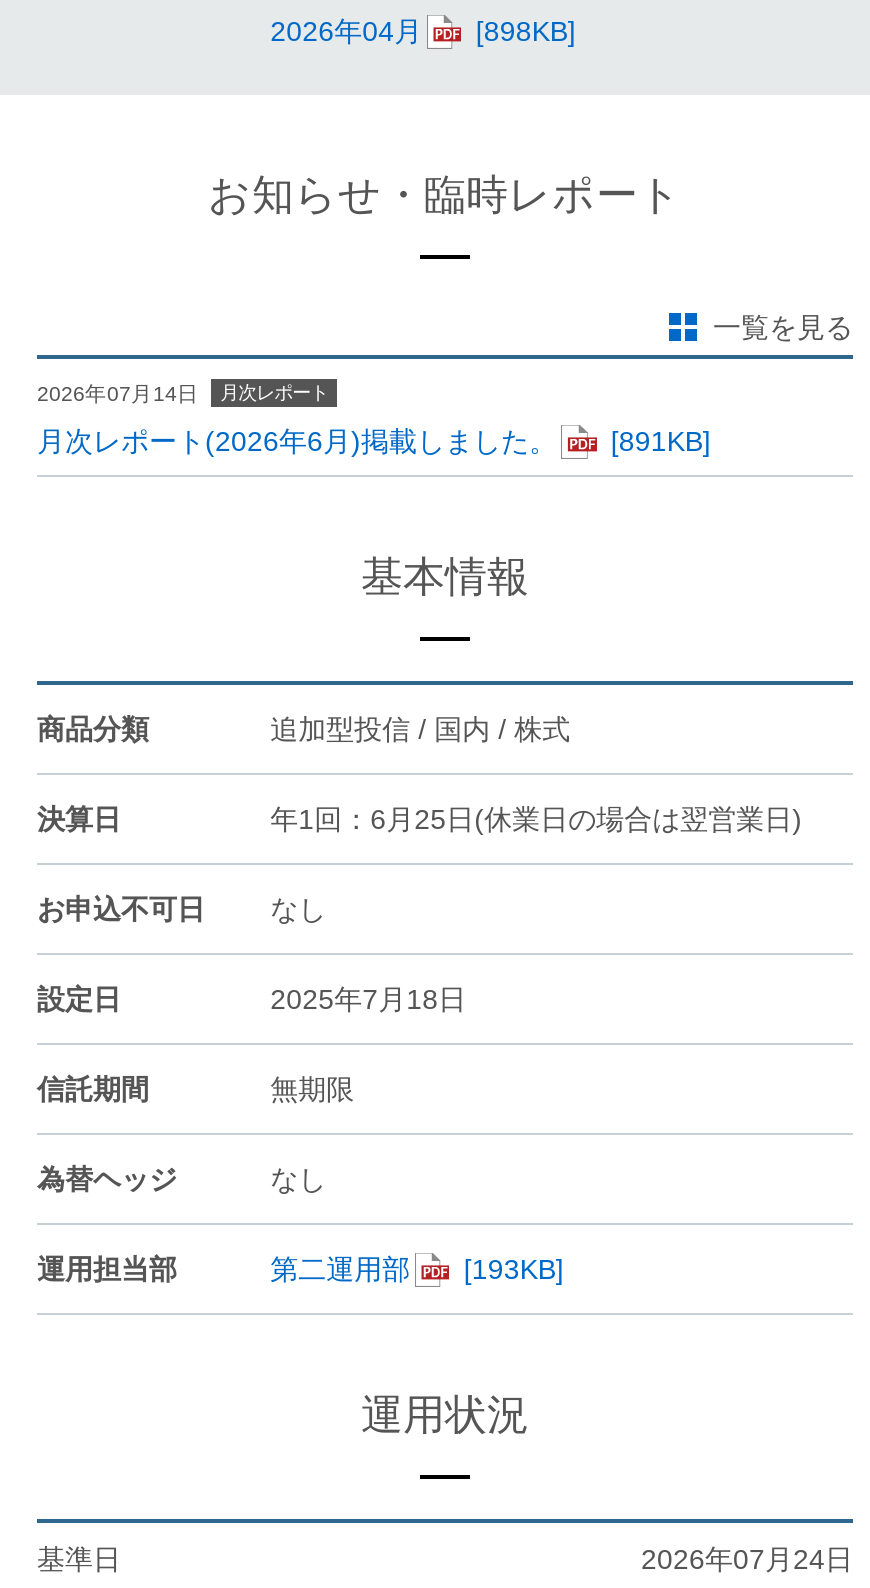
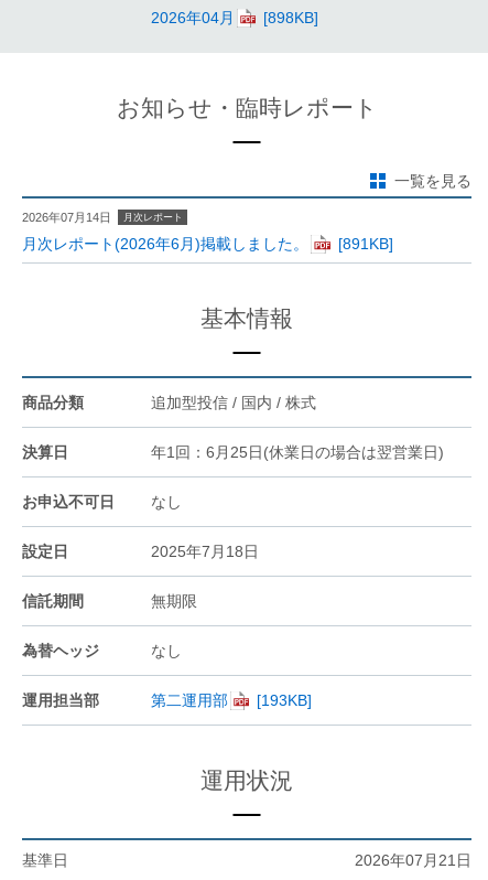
[641,1543,853,1575] 2026年07月24日 -> [355,851,471,869] 2026年07月21日

